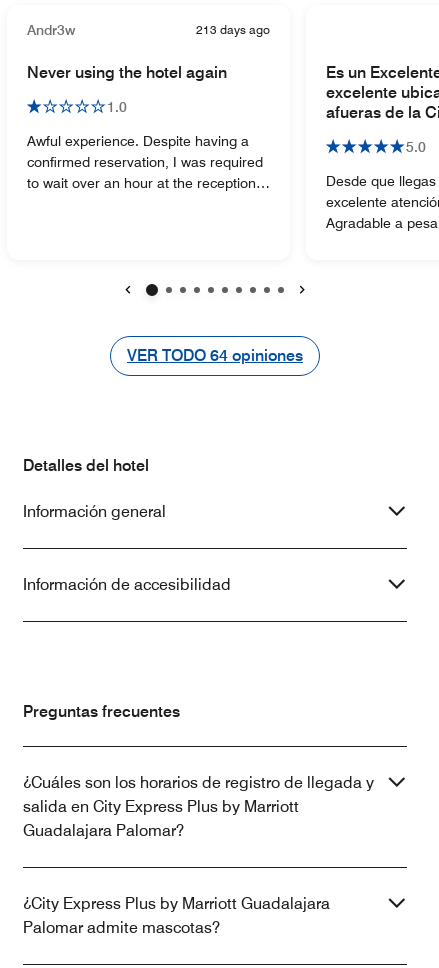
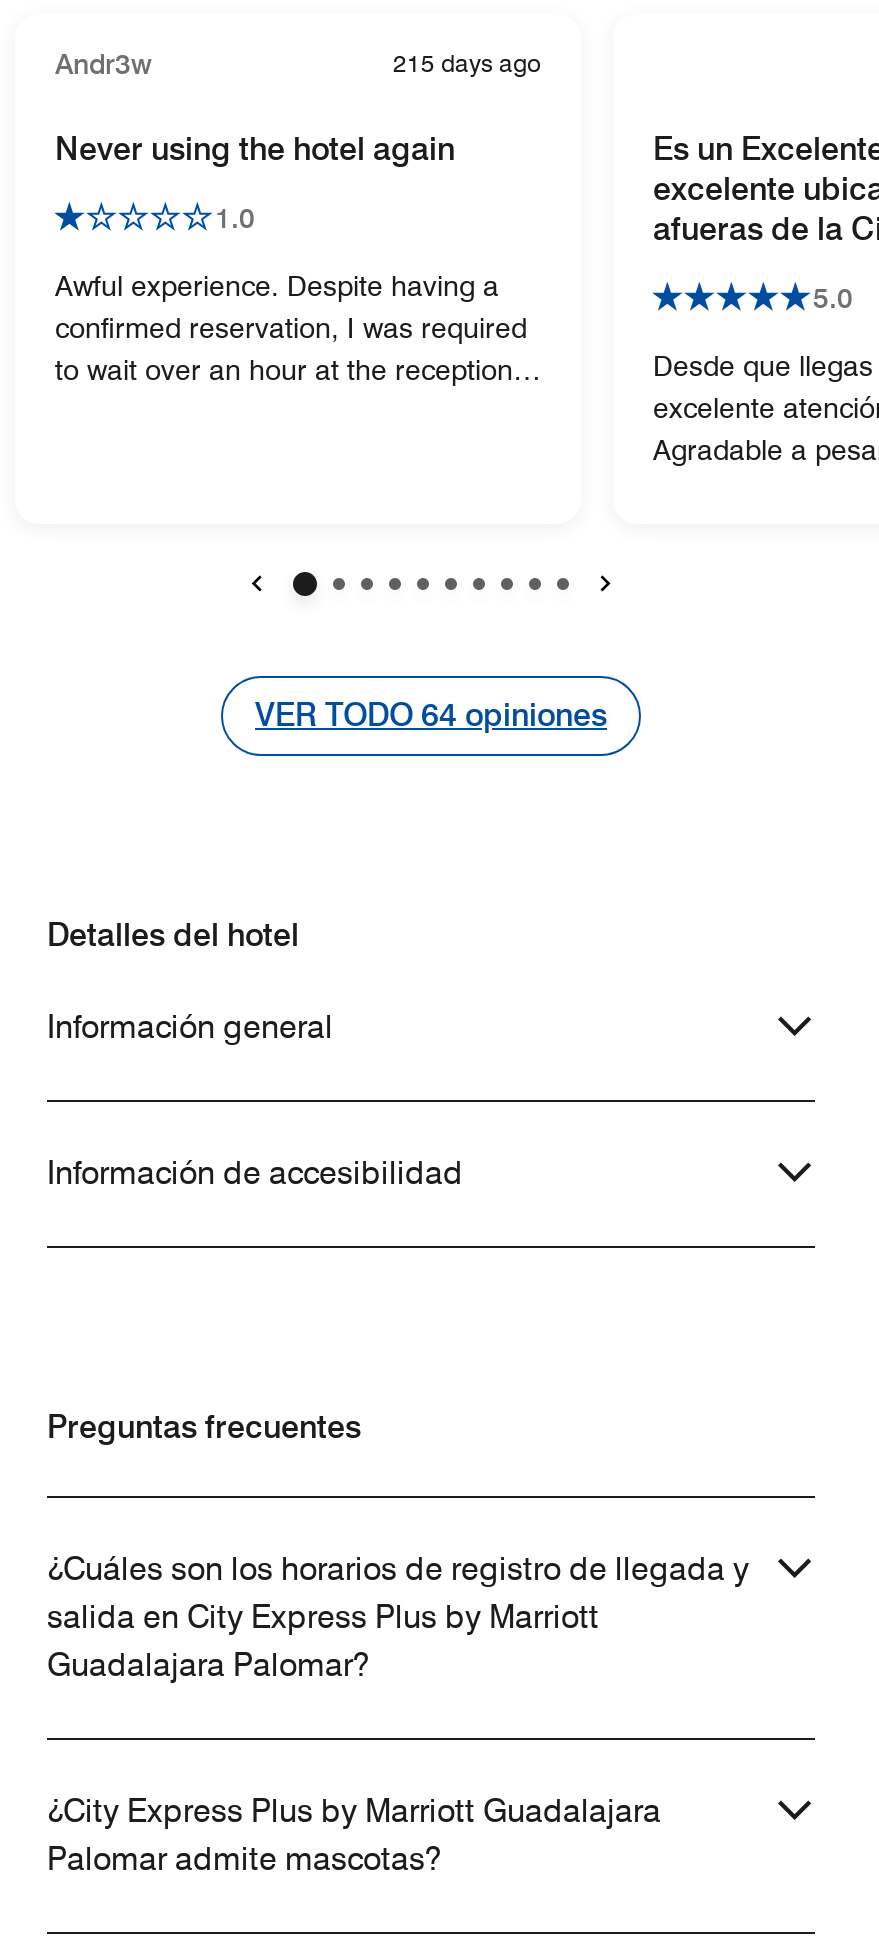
[196,22,270,37] 213 days ago -> [393,48,541,78] 215 days ago

